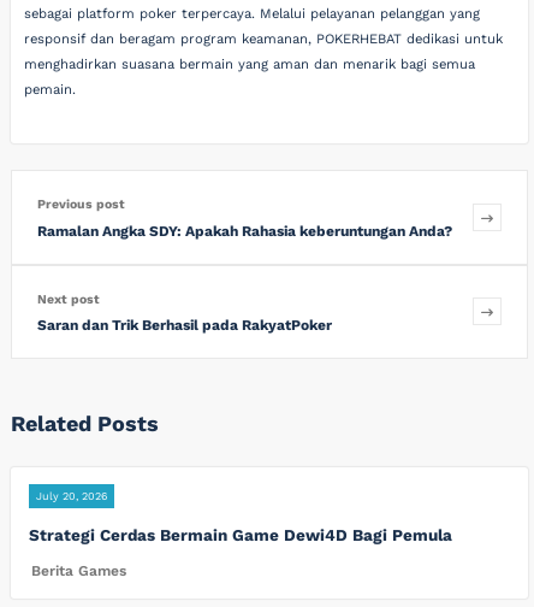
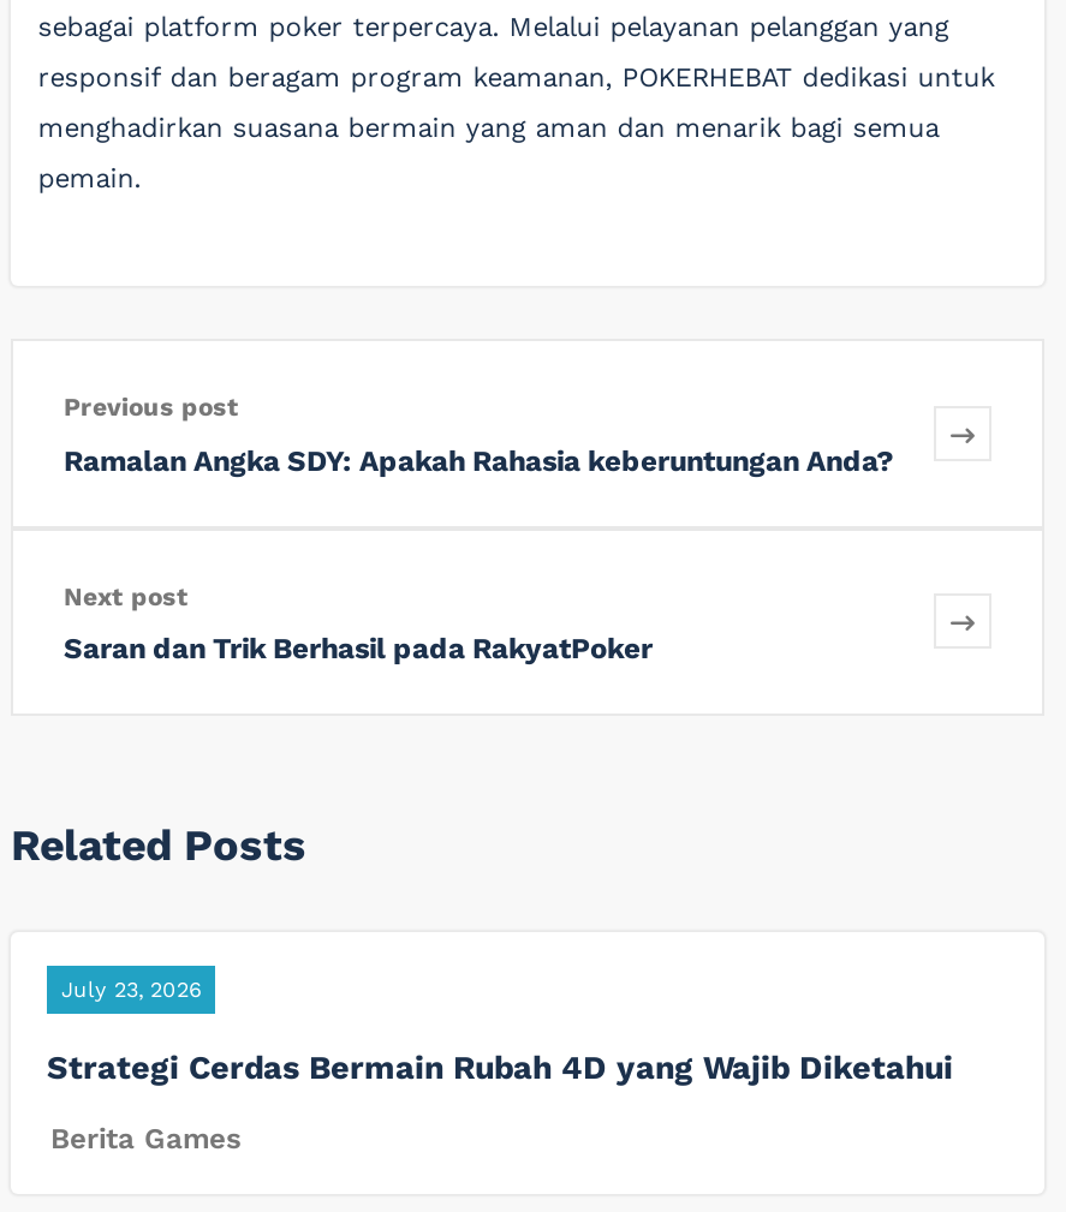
[36,490,107,502] July 20, 2026 -> [61,977,201,1001] July 23, 2026
[29,525,452,544] Strategi Cerdas Bermain Game Dewi4D Bagi Pemula -> [47,1047,953,1085] Strategi Cerdas Bermain Rubah 4D yang Wajib Diketahui

